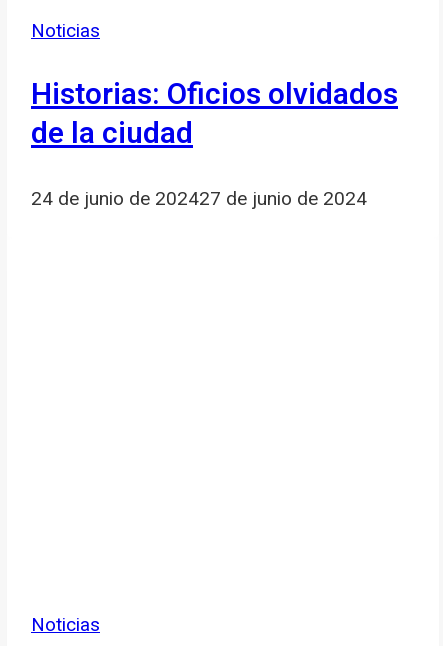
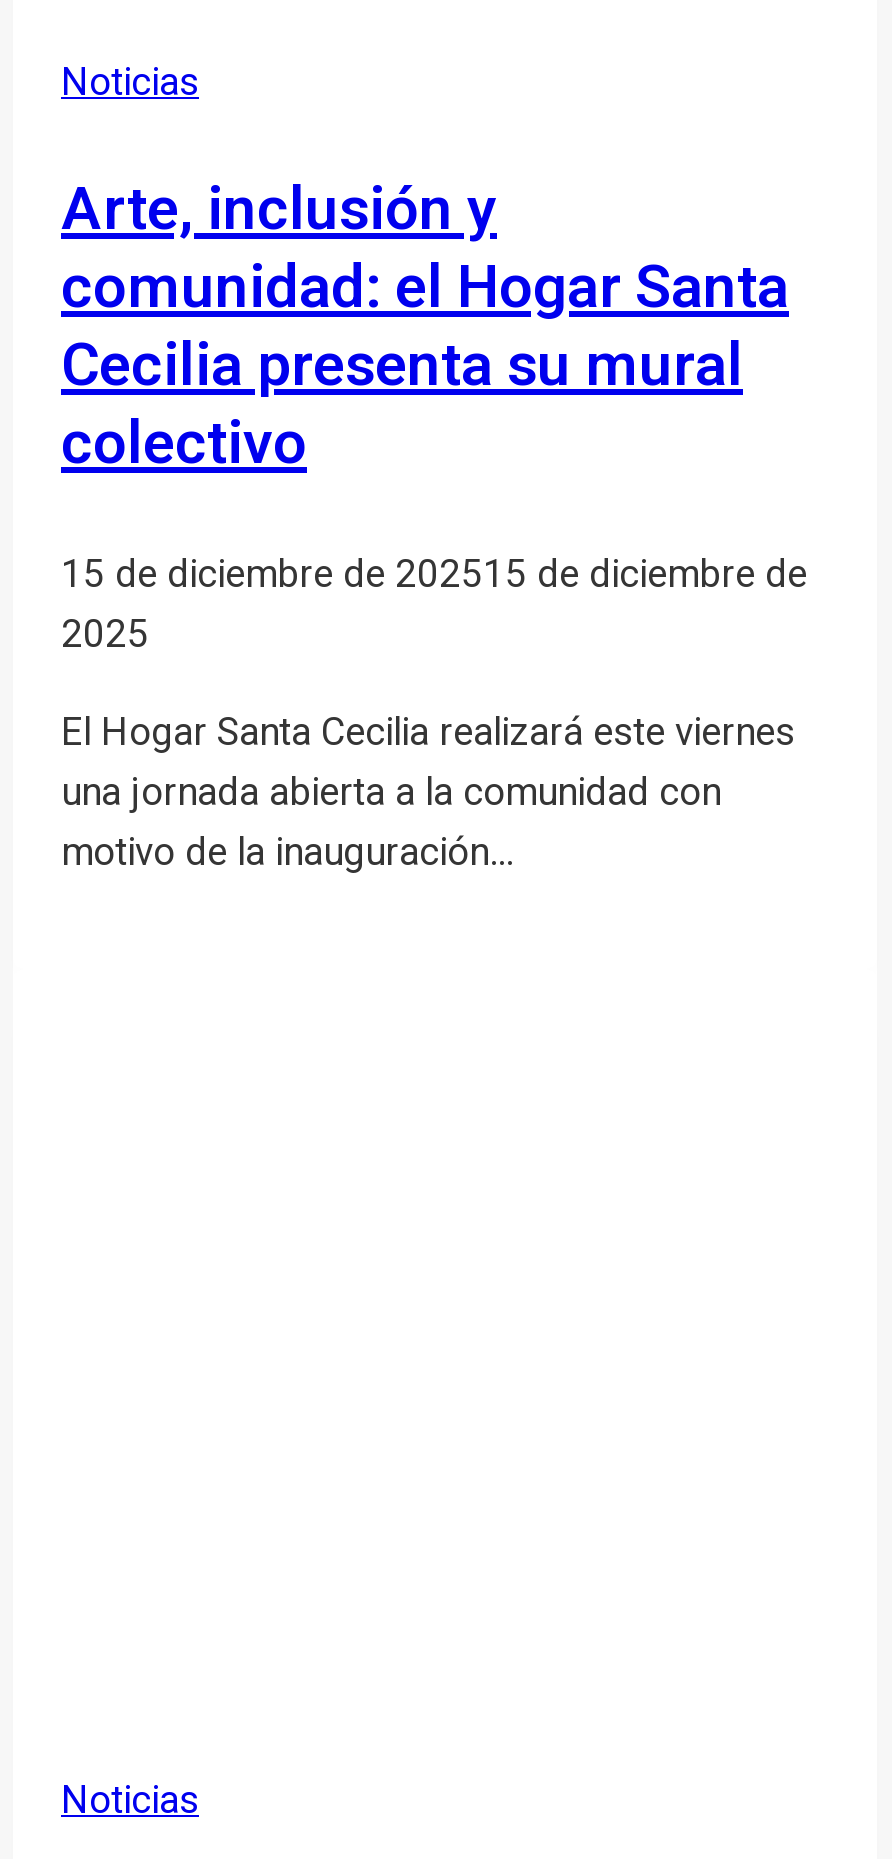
[31,73,398,210] Historias: Oficios olvidados | de la ciudad | 24 de junio de 202427 de junio de 2024 -> [61,167,807,875] Arte, inclusión y | comunidad: el Hogar Santa | Cecilia presenta su mural | colectivo | 15 de diciembre de 202515 de diciembre de | 2025 | El Hogar Santa Cecilia realizará este viernes | una jornada abierta a la comunidad con | motivo de la inauguración…

